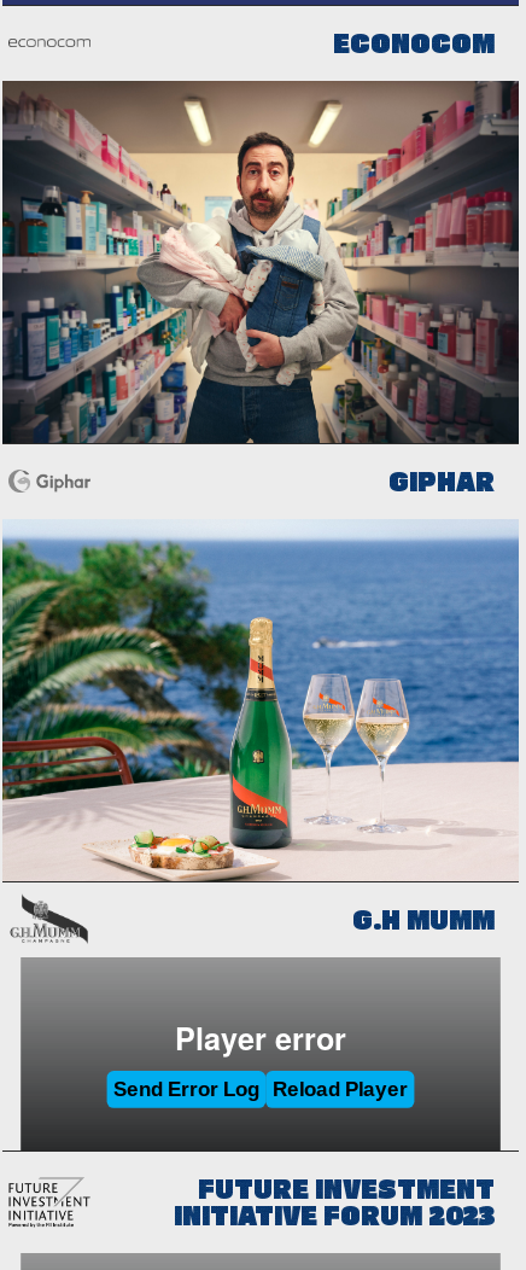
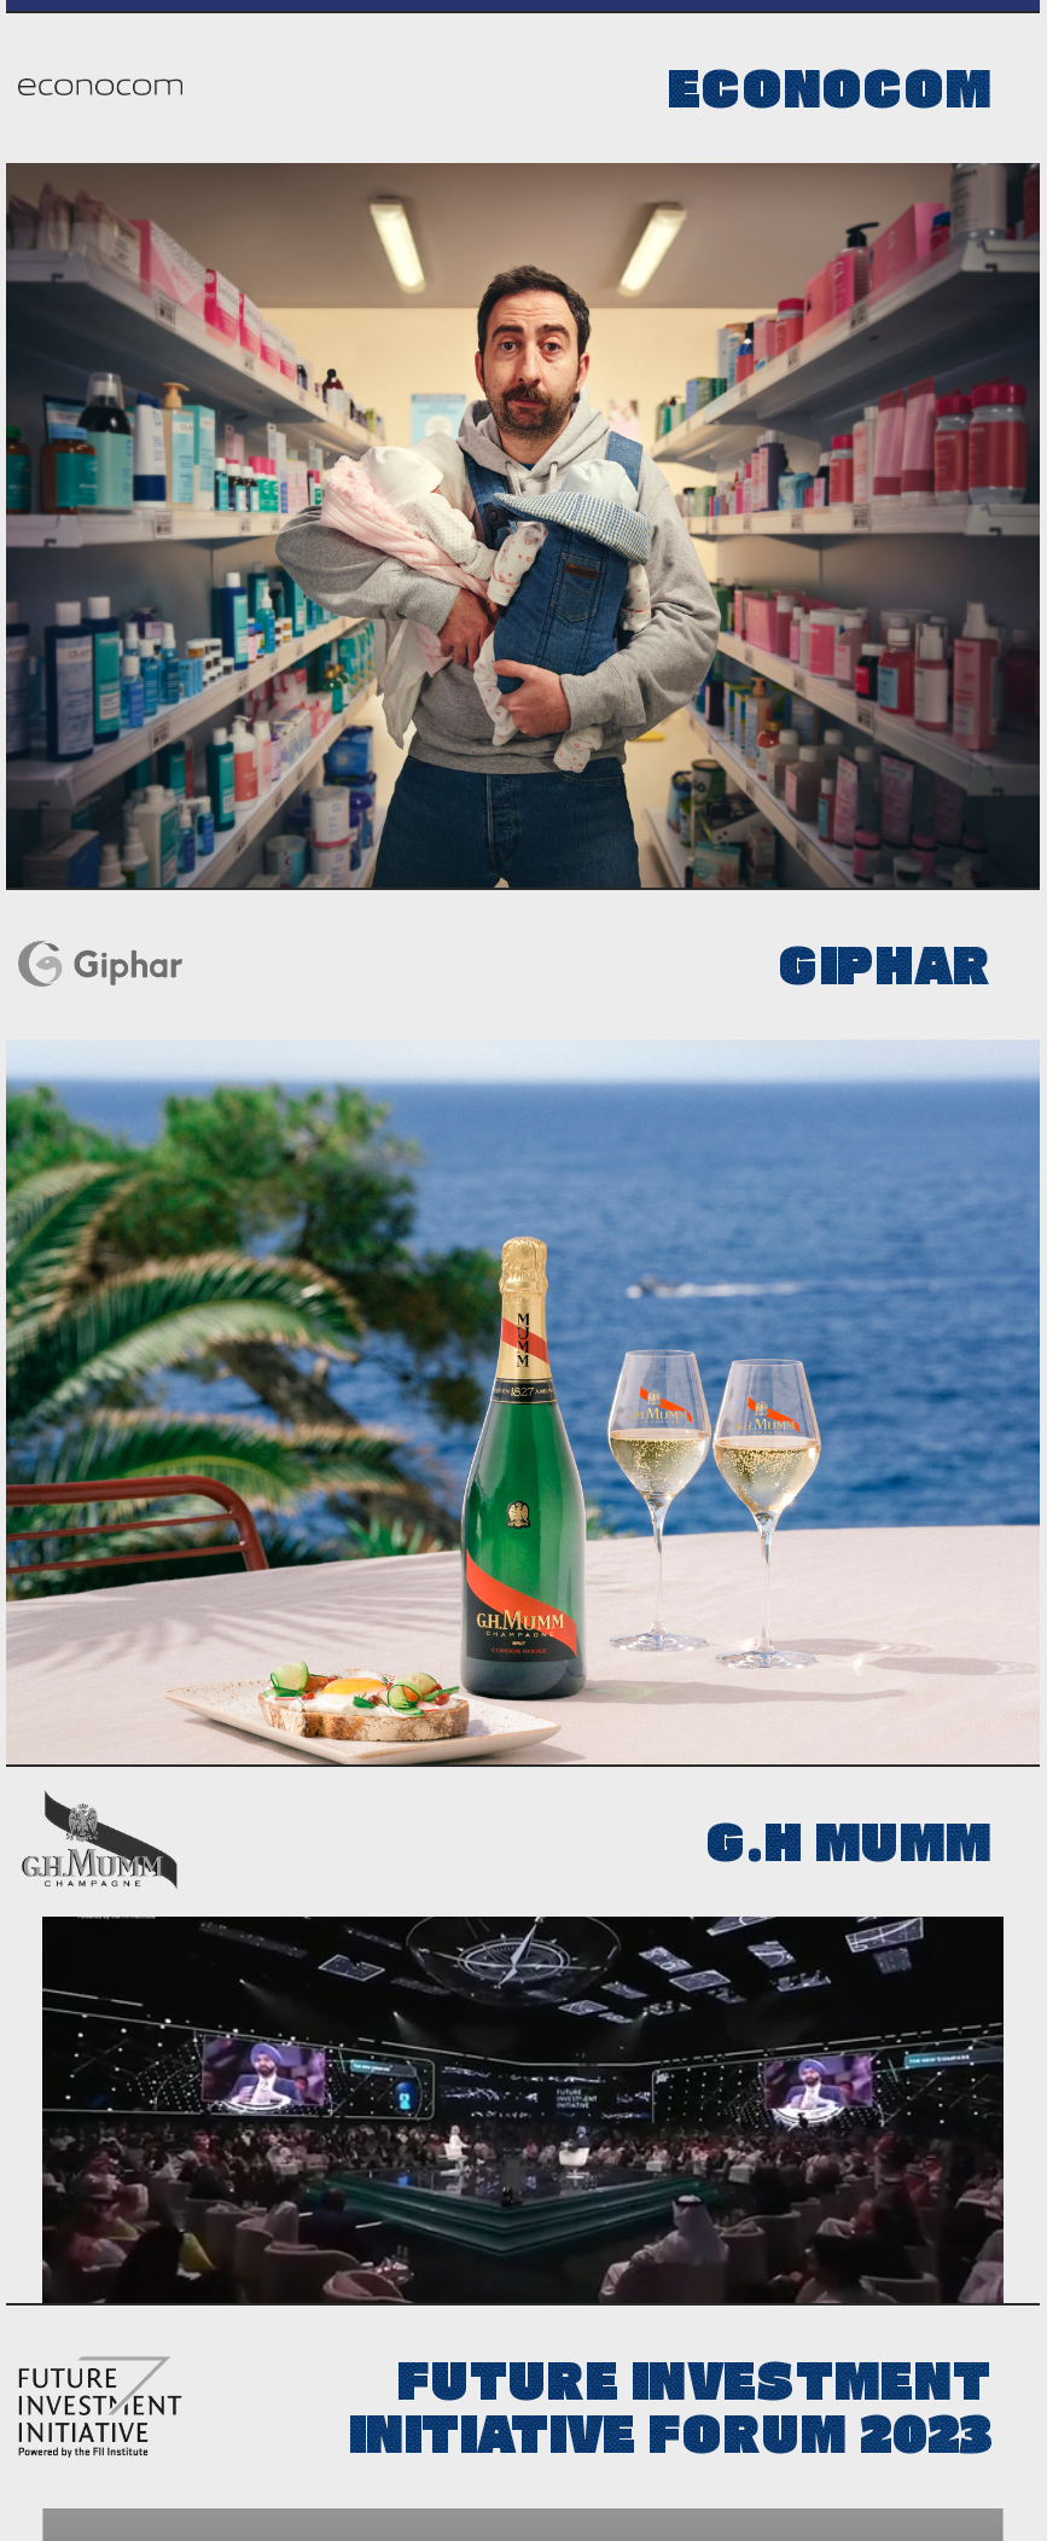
[21,959,501,1150] [image] -> [42,1917,1004,2301] [image]

